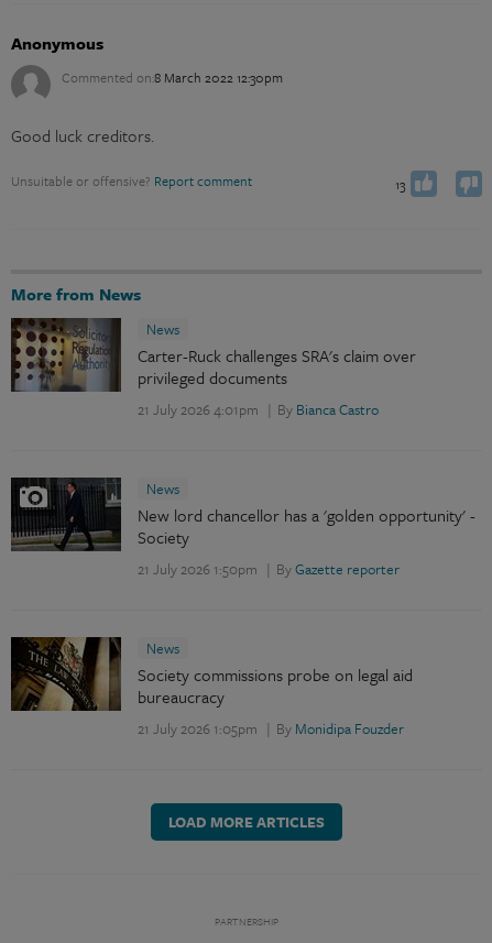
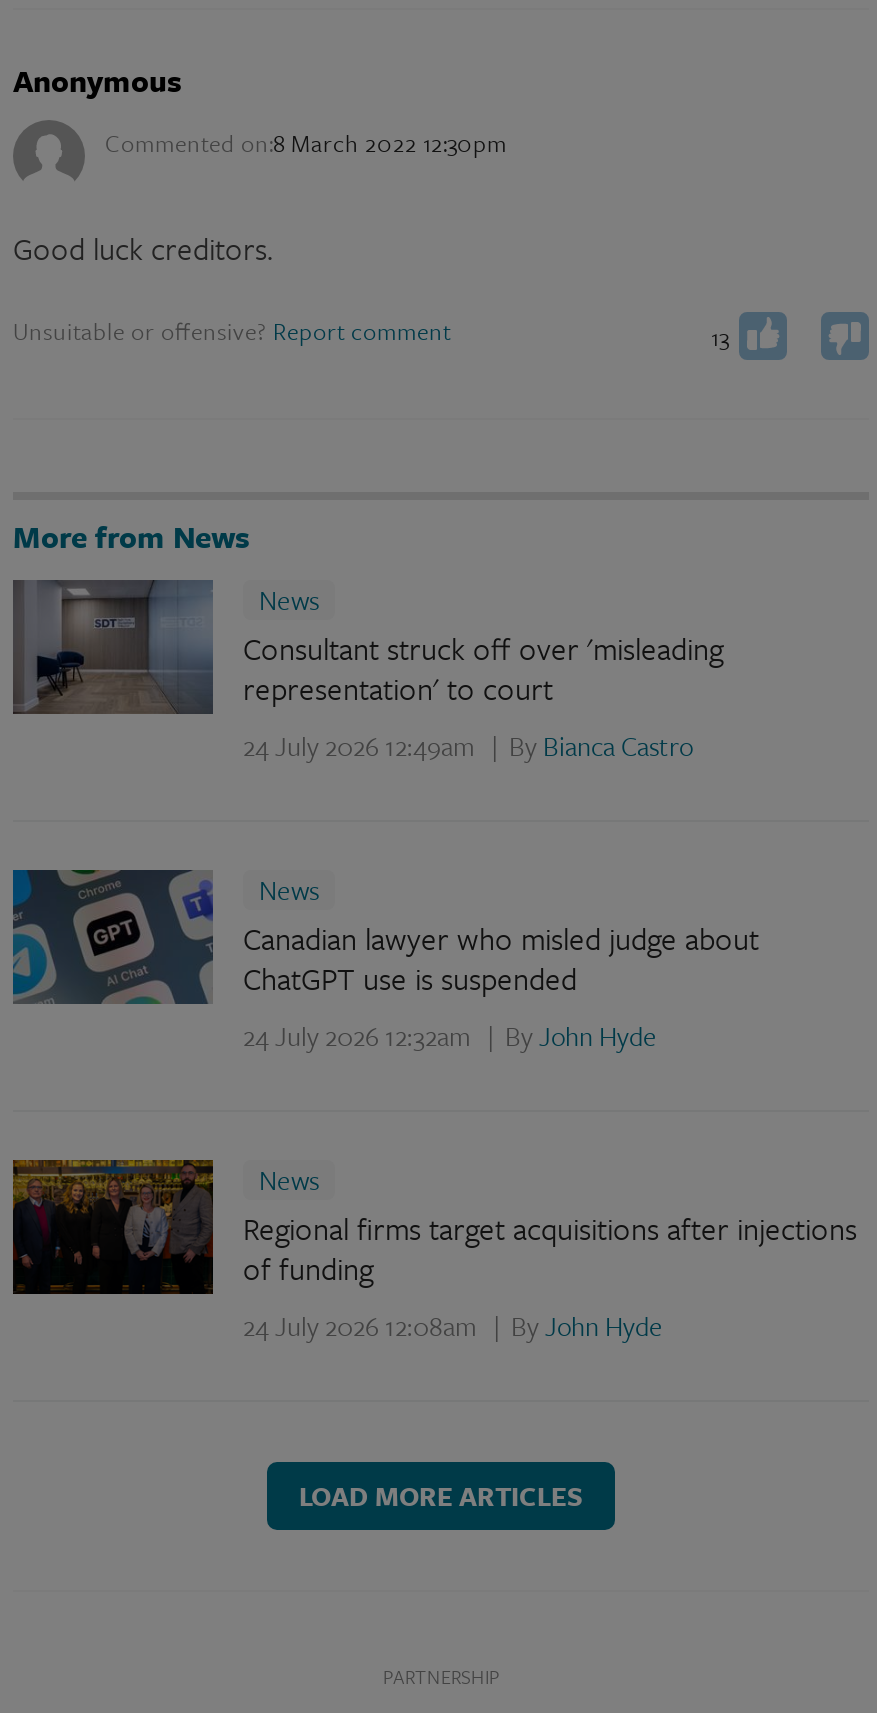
[10,317,416,420] [image] | Carter-Ruck challenges SRA's claim over | privileged documents | 21 July 2026 4:01pm -> [13,578,723,766] [image] | Consultant struck off over 'misleading | representation' to court | 24 July 2026 12:49am
[10,476,475,580] [image] | New lord chancellor has a 'golden opportunity' - | Society | 21 July 2026 1:50pm | ByGazette reporter -> [11,868,759,1056] [image] | Canadian lawyer who misled judge about | ChatGPT use is suspended | 24 July 2026 12:32am | ByJohn Hyde
[10,636,413,740] [image] | Society commissions probe on legal aid | bureaucracy | 21 July 2026 1:05pm | ByMonidipa Fouzder -> [11,1158,857,1346] [image] | Regional firms target acquisitions after injections | of funding | 24 July 2026 12:08am | ByJohn Hyde

